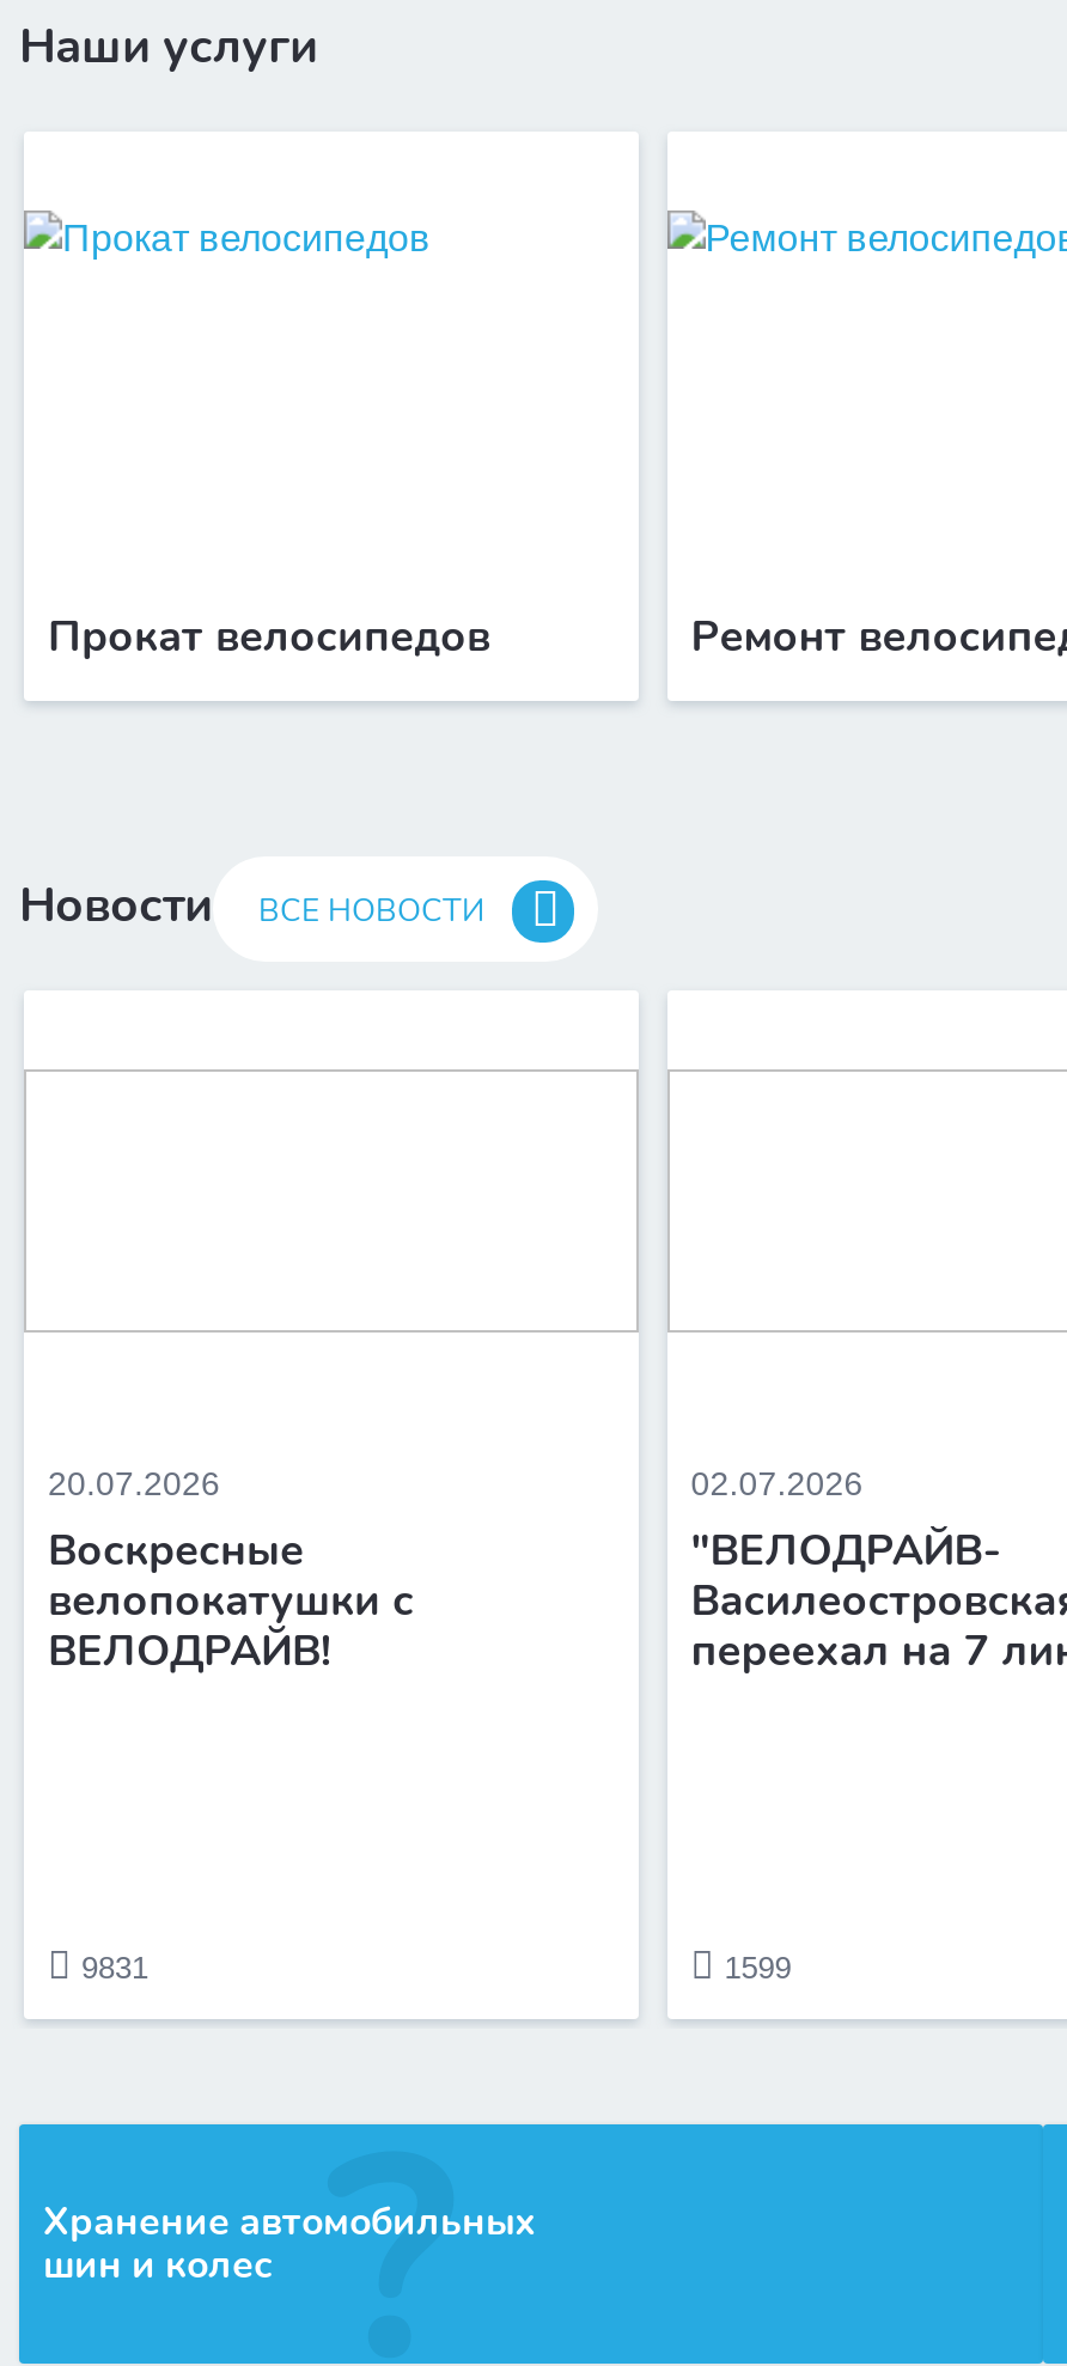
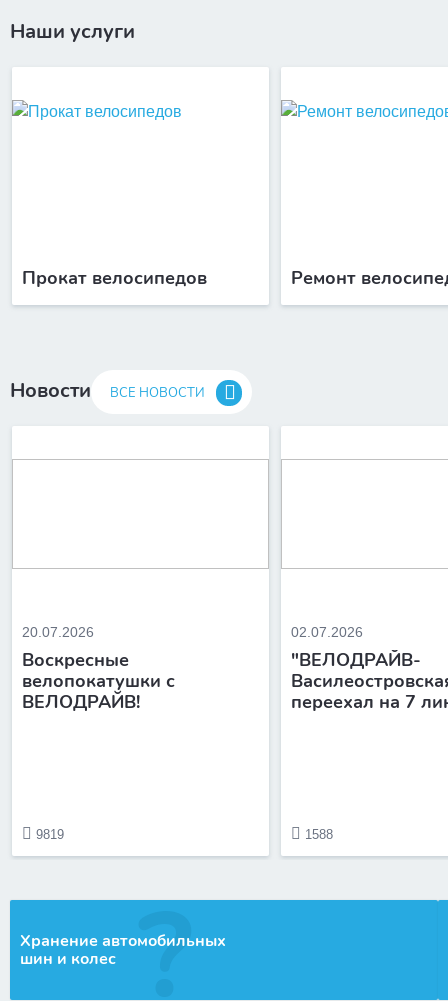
[81,1950,148,1986] 9831 -> [36,827,64,842] 9819
[724,1950,791,1986] 1599 -> [305,827,333,842] 1588

